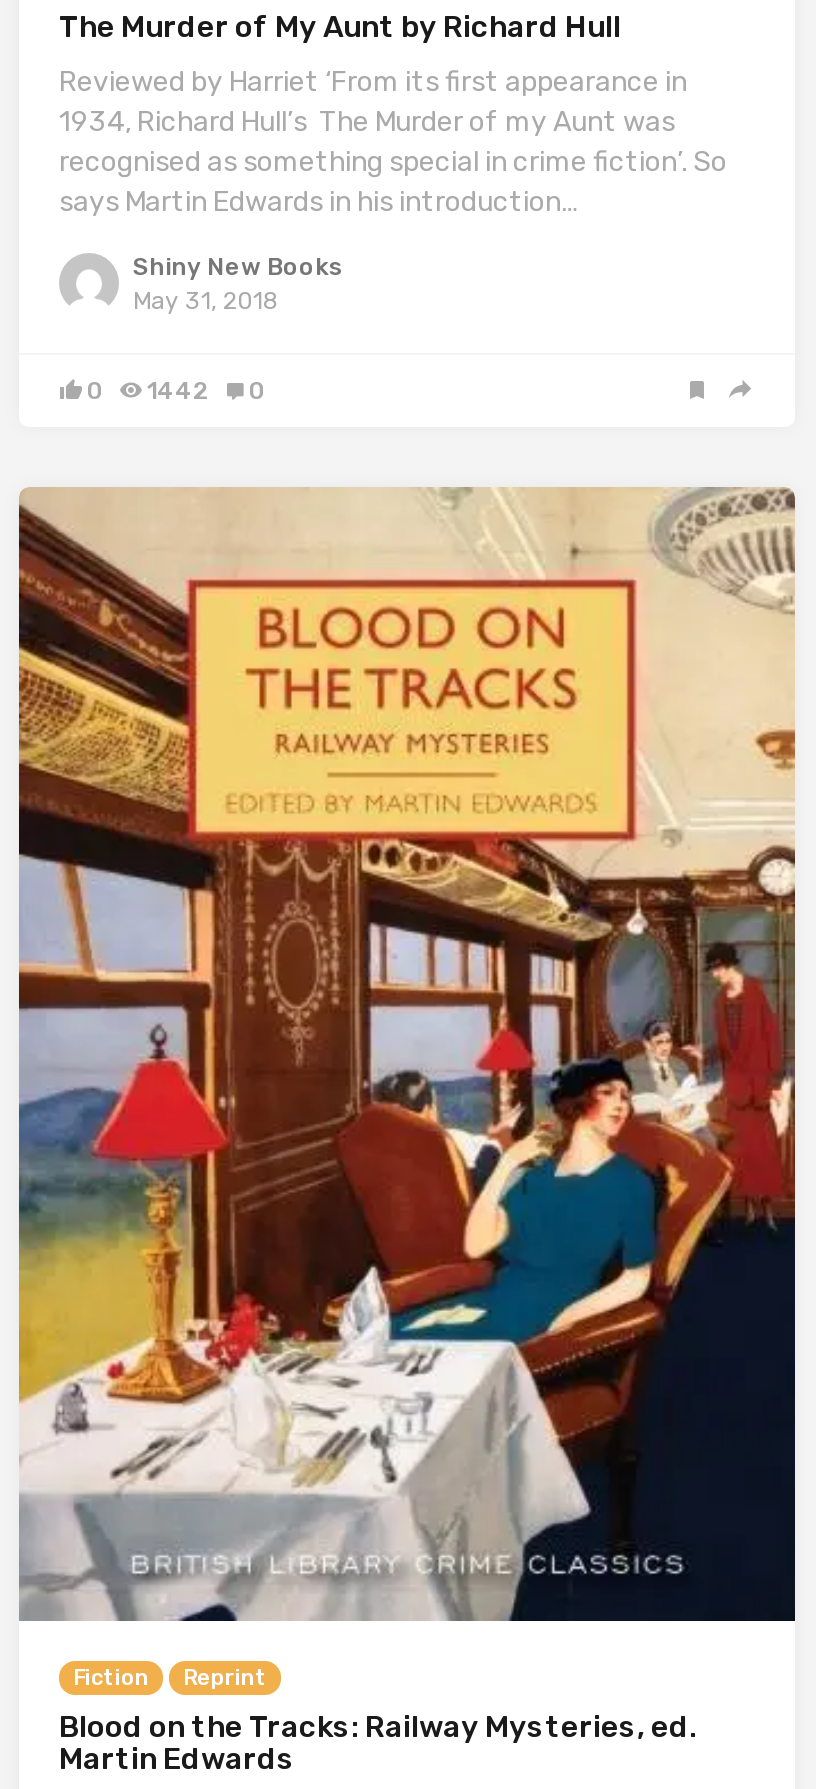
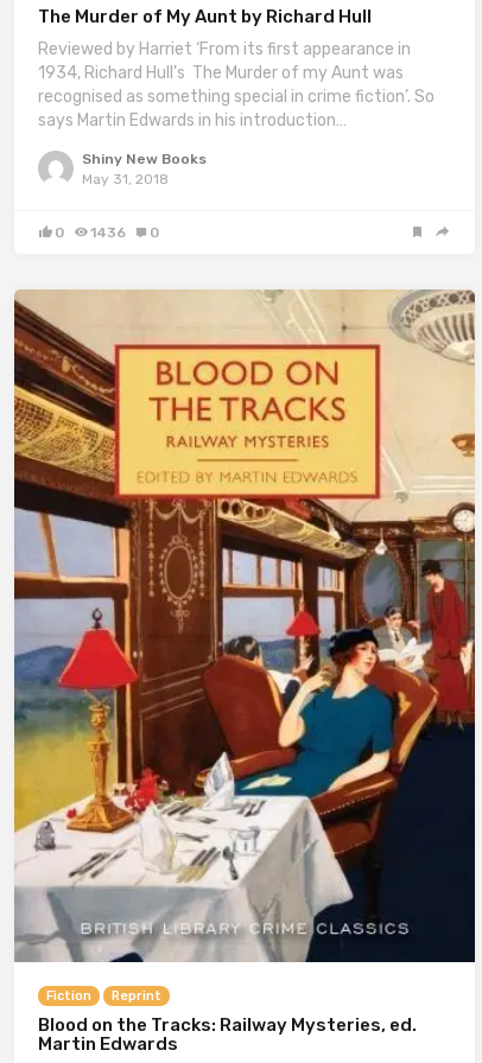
[87,377,265,405] 0 1442 0 -> [55,224,159,241] 0 1436 0

